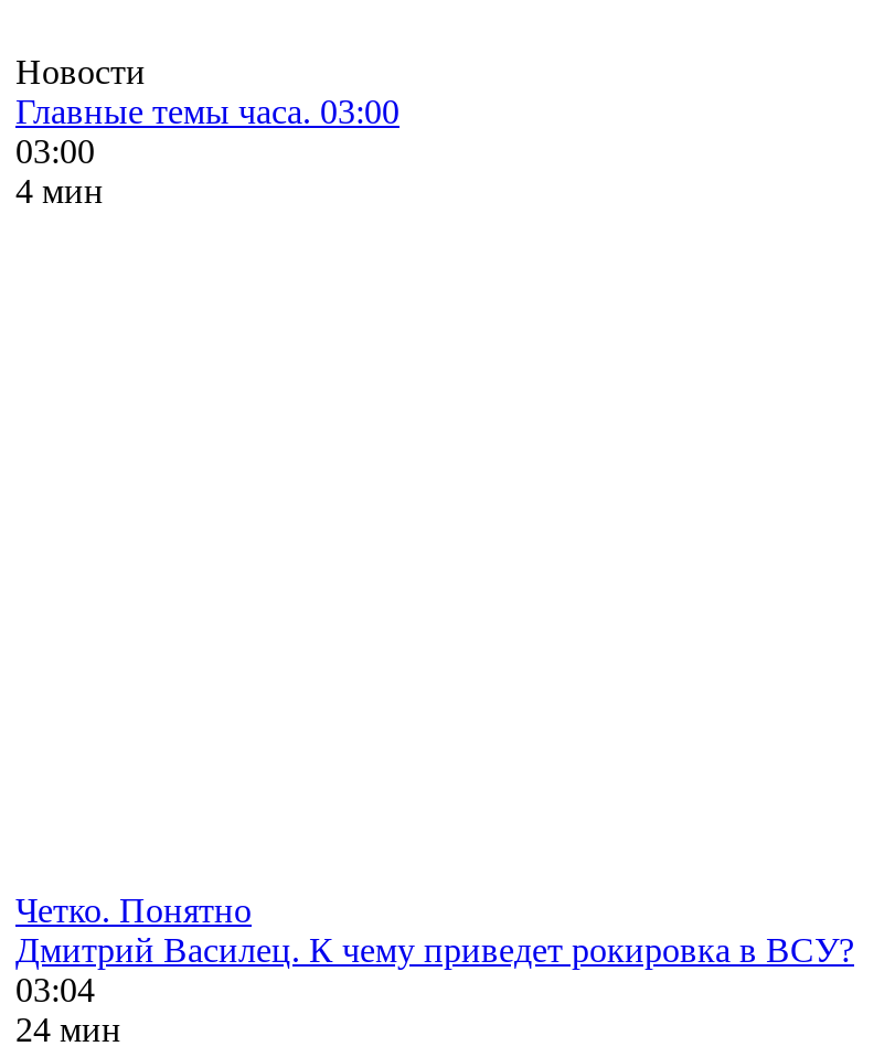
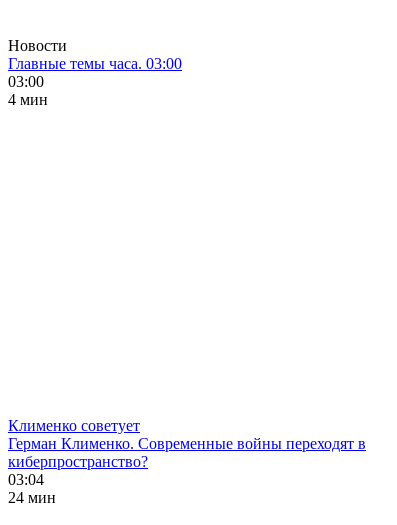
[15,891,854,969] Четко. Понятно | Дмитрий Василец. К чему приведет рокировка в ВСУ? -> [8,417,366,470] Клименко советует | Герман Клименко. Современные войны переходят в | киберпространство?

